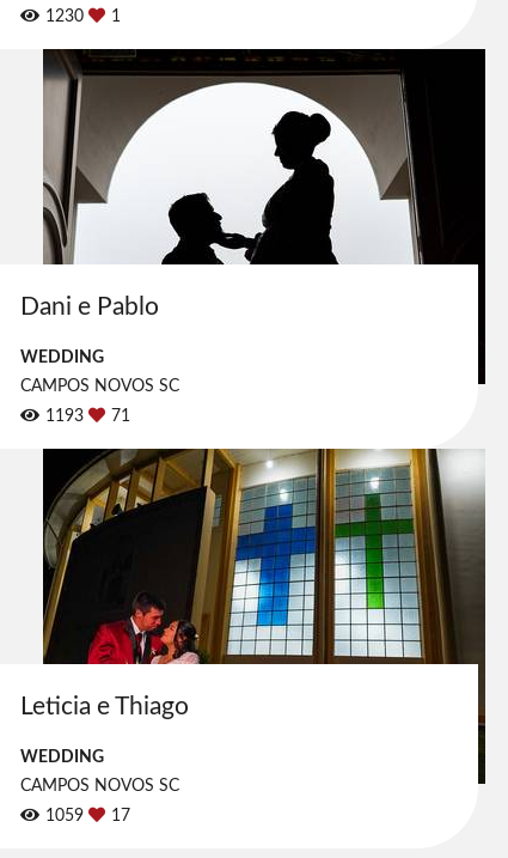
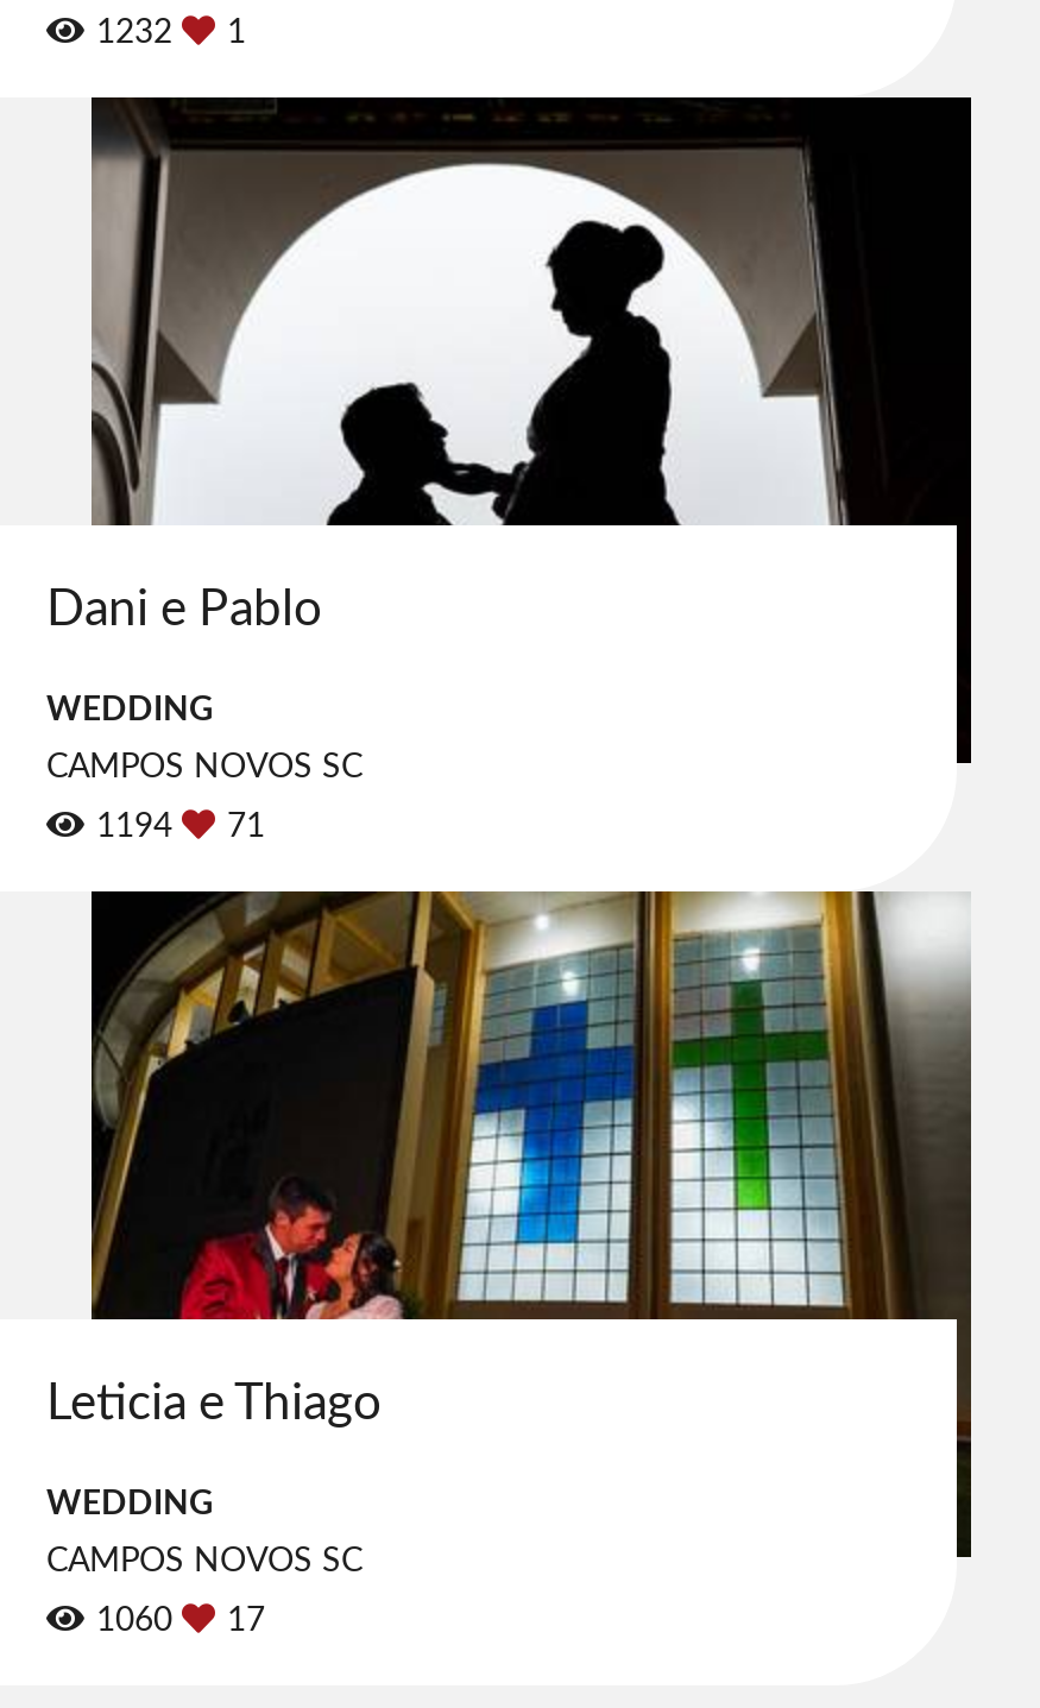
[45,8,121,25] 1230 1 -> [96,17,246,50] 1232 1
[45,408,130,425] 1193 71 -> [96,811,265,844] 1194 71
[45,808,130,824] 1059 17 -> [96,1605,265,1638] 1060 17

